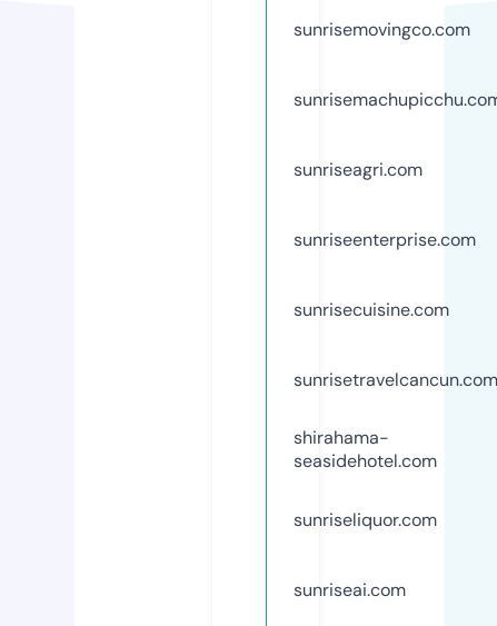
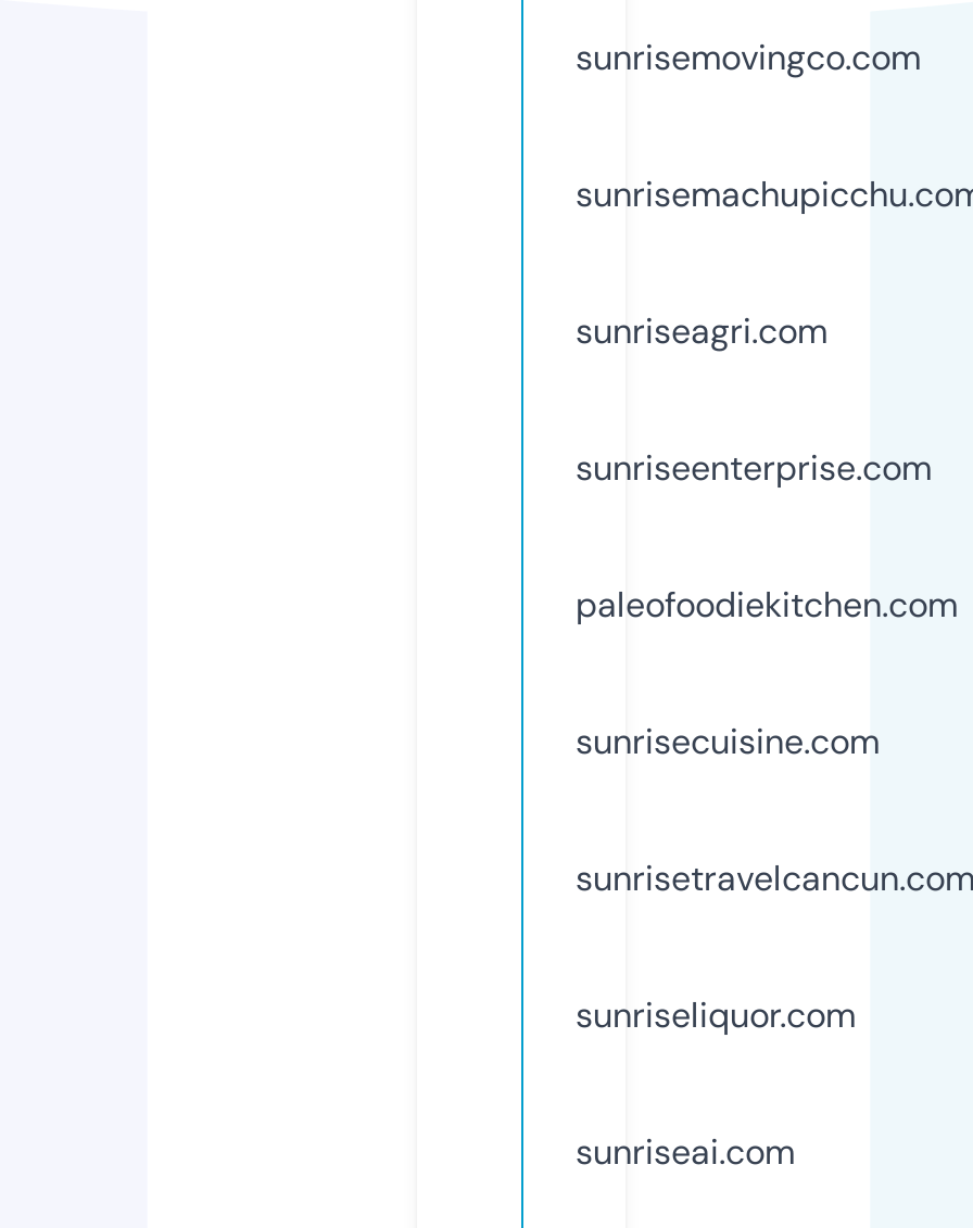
none -> [576,582,958,627] paleofoodiekitchen.com
moved [294,298,497,391] -> [576,718,973,901]: sunrisecuisine.com | sunrisetravelcancun.com
[294,426,437,473] shirahama- | seasidehotel.com -> none

